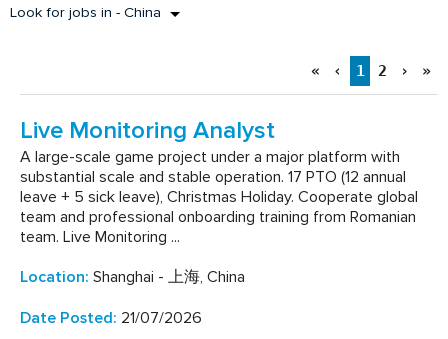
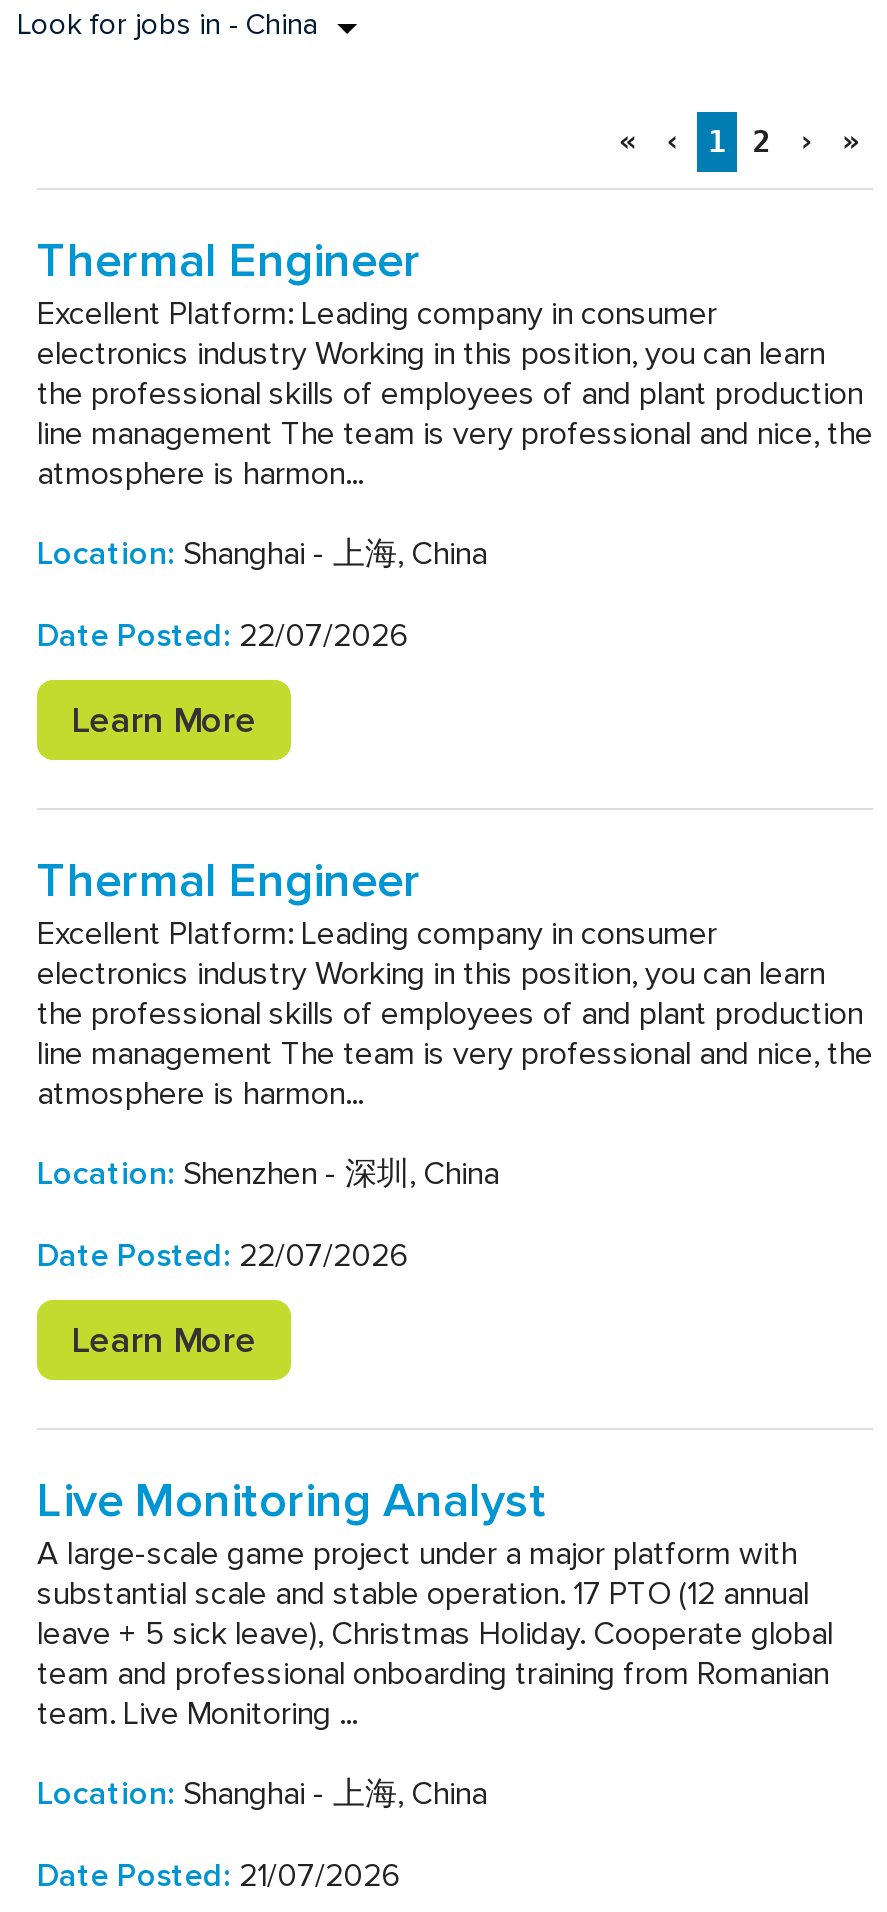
none -> [37,232,873,1362] Thermal Engineer | Excellent Platform: Leading company in consumer | electronics industry Working in this position, you can learn | the professional skills of employees of and plant production | line management The team is very professional and nice, the | atmosphere is harmon... | Location: Shanghai - 上海, China | Date Posted: 22/07/2026 | Learn More | Thermal Engineer | Excellent Platform: Leading company in consumer | electronics industry Working in this position, you can learn | the professional skills of employees of and plant production | line management The team is very professional and nice, the | atmosphere is harmon... | Location: Shenzhen - 深圳, China | Date Posted: 22/07/2026 | Learn More

